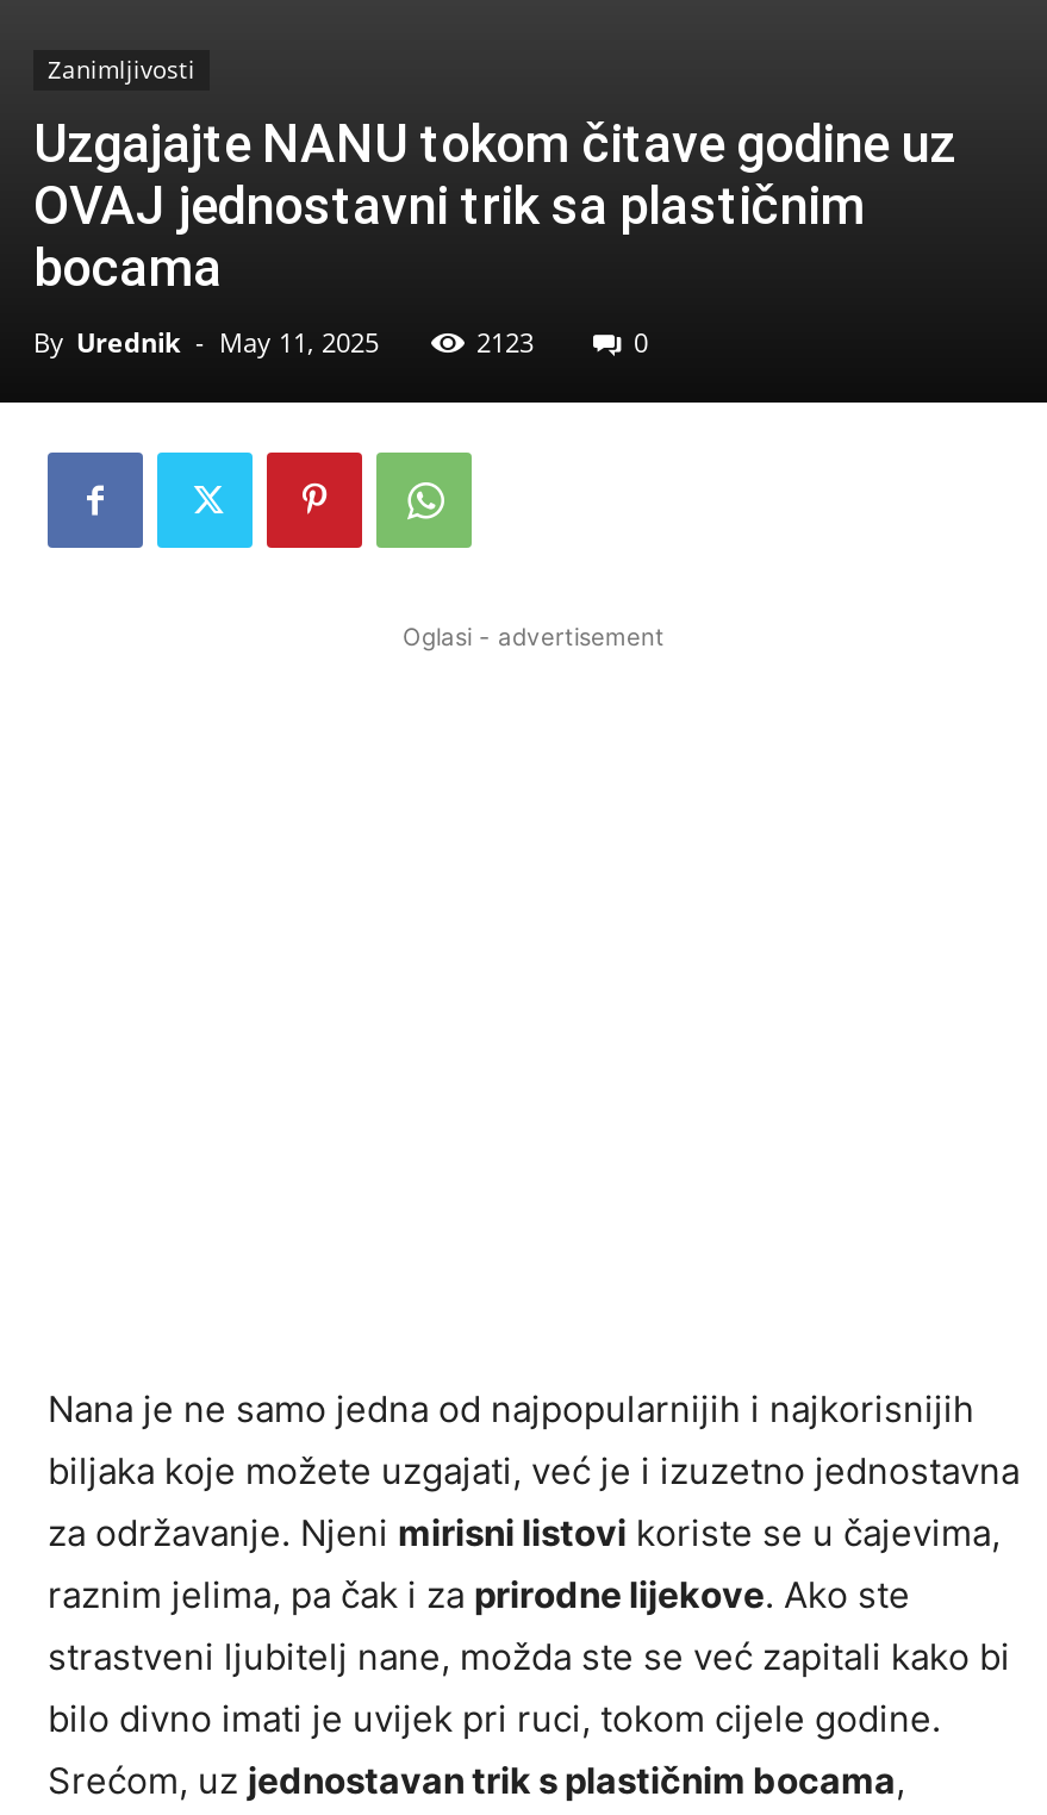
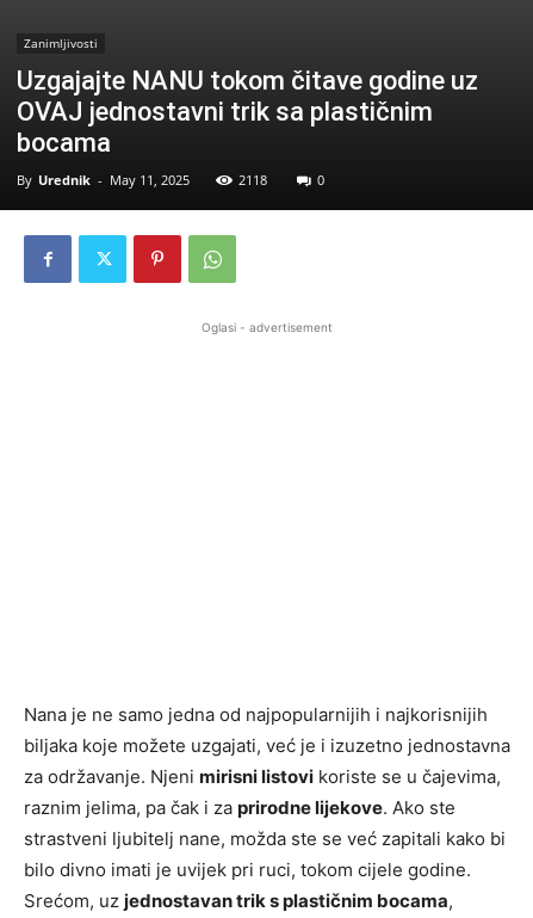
[476,324,534,360] 2123 -> [238,171,267,189] 2118

